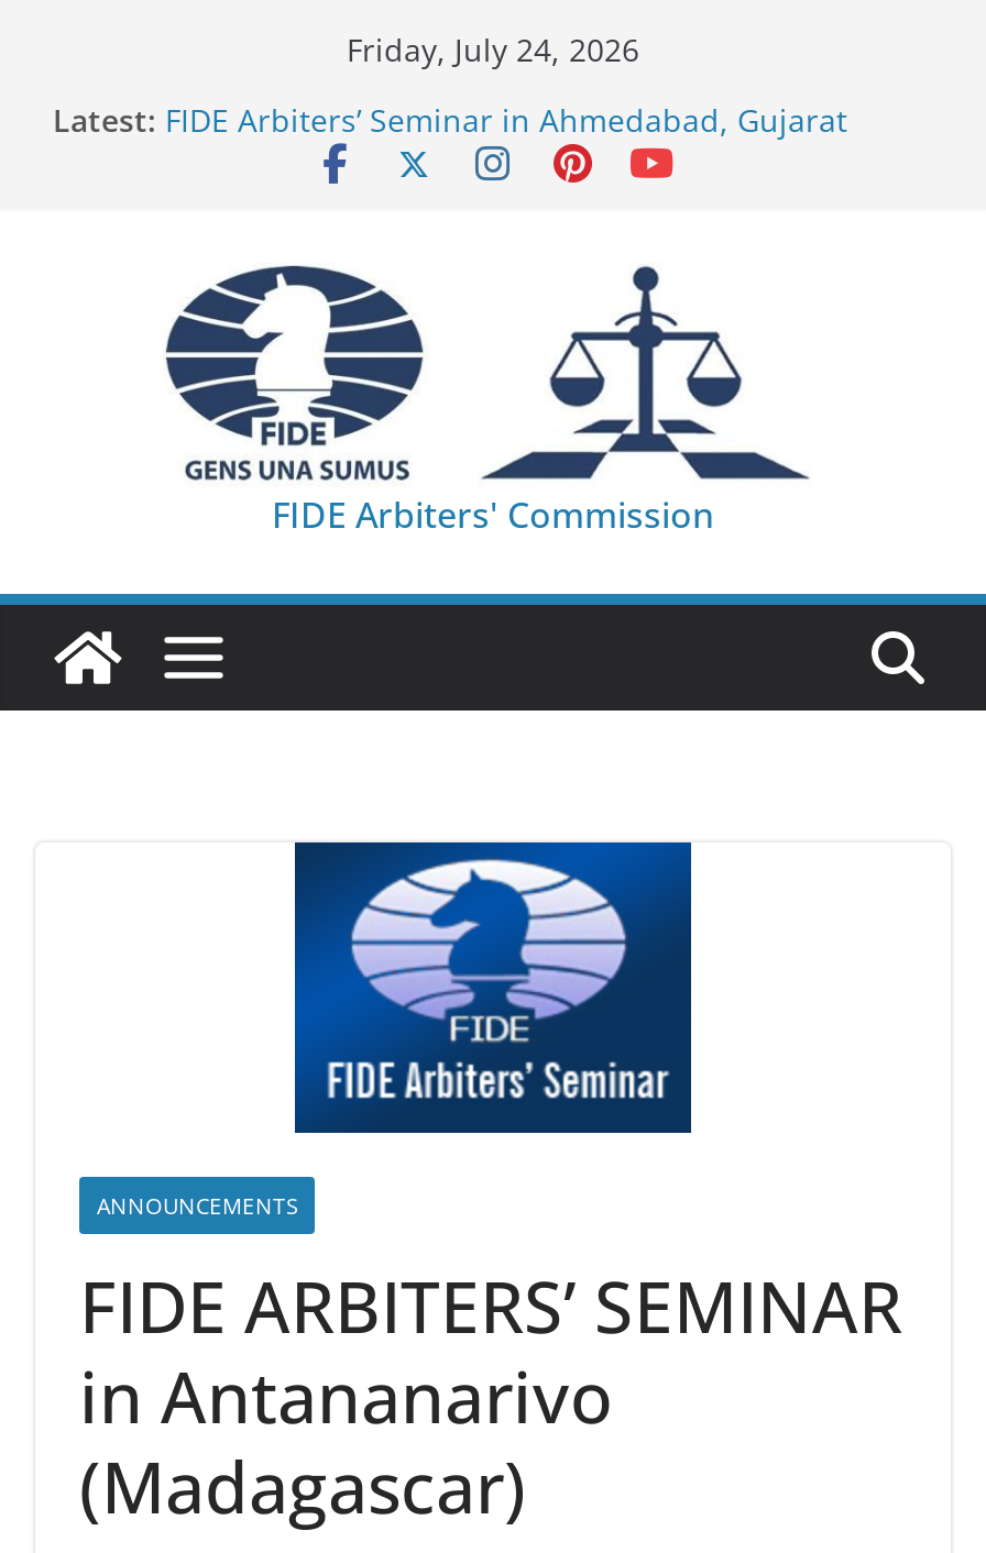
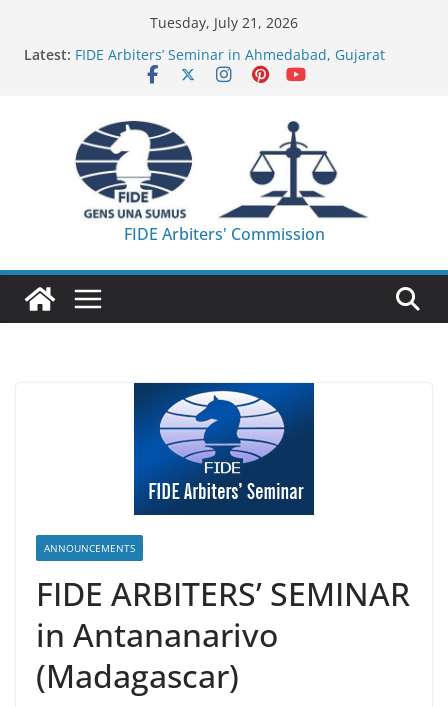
[347,29,639,70] Friday, July 24, 2026 -> [150,13,298,32] Tuesday, July 21, 2026

